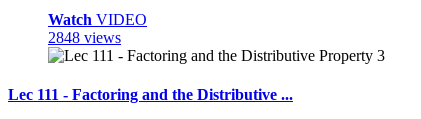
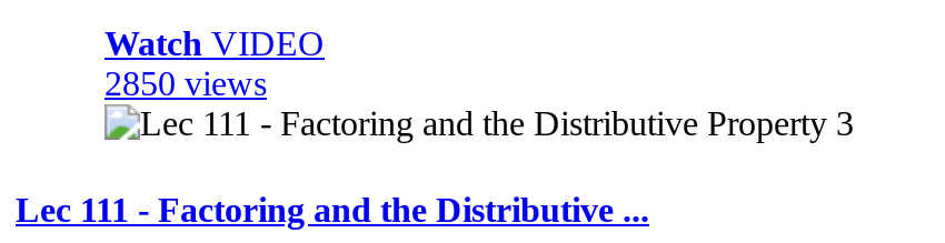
[48,29,121,46] 2848 views -> [105,64,267,102] 2850 views

